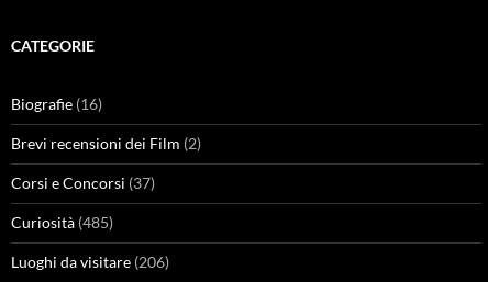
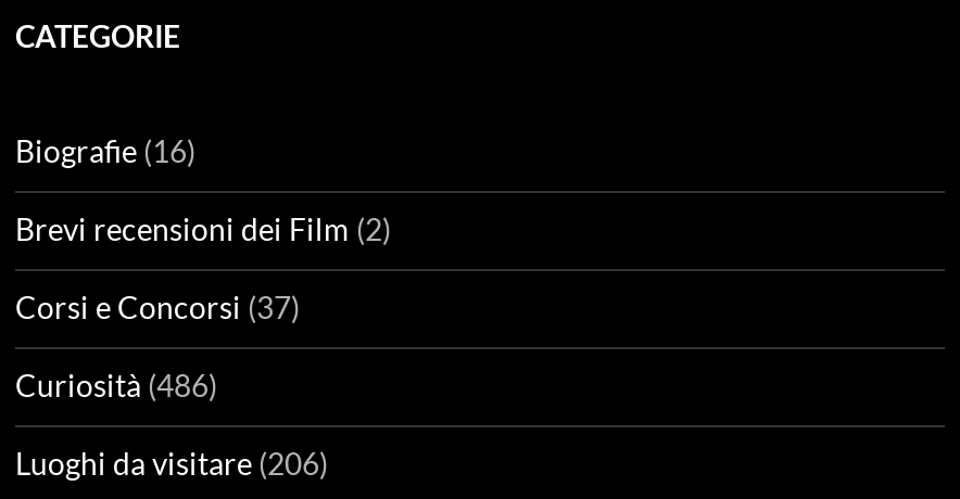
[11,213,113,232] Curiosità (485) -> [15,367,217,404] Curiosità (486)

